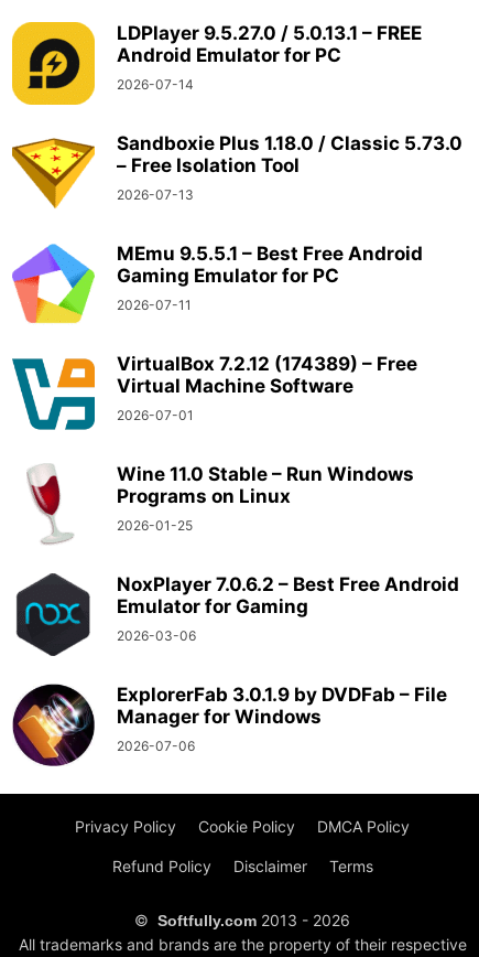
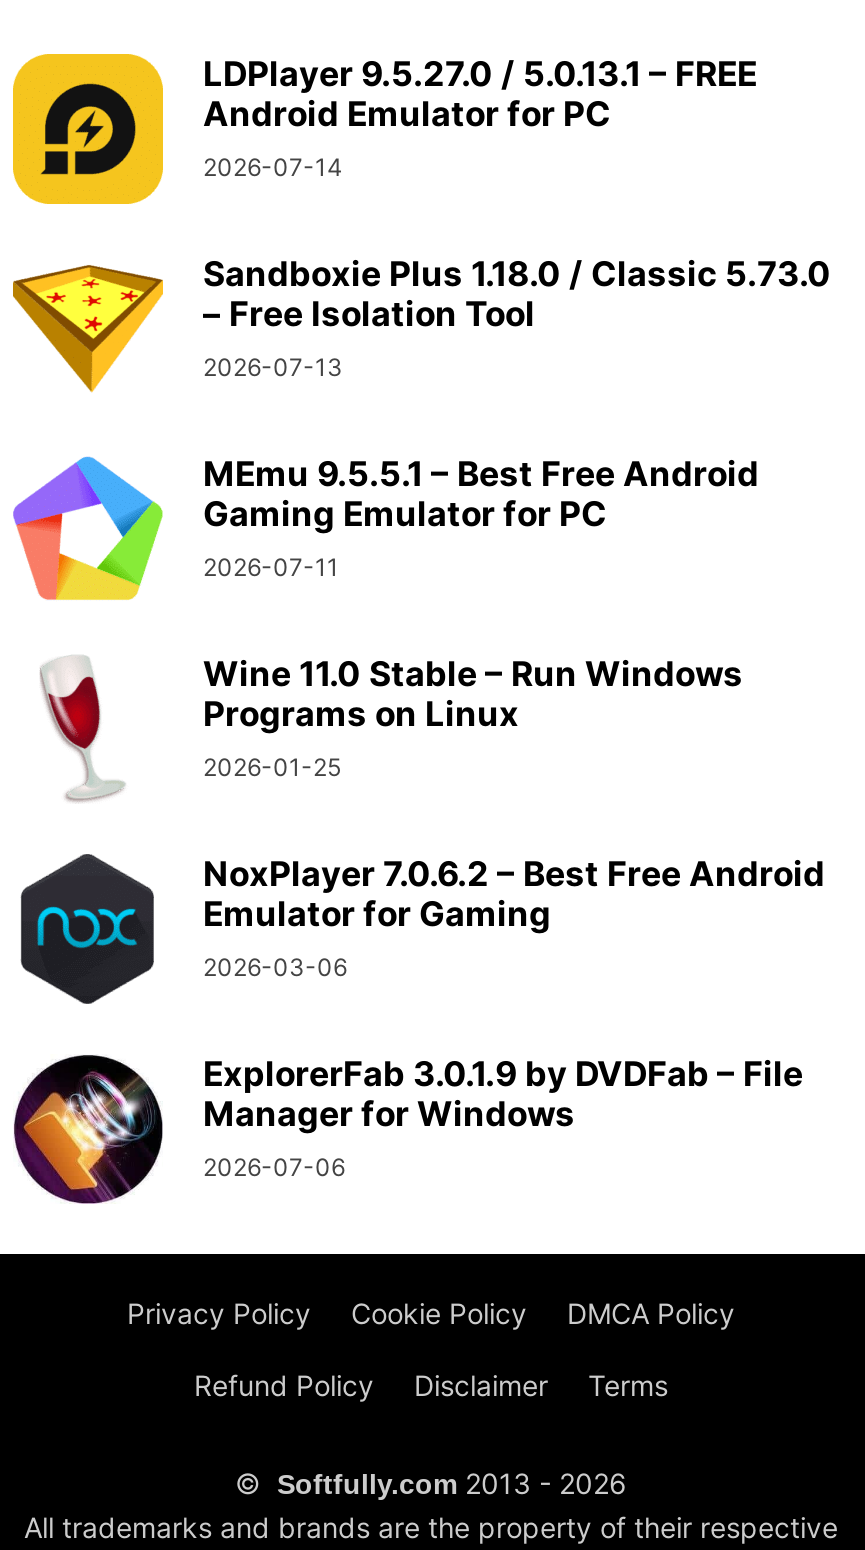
[11,353,417,433] [image] | VirtualBox 7.2.12 (174389) – Free | Virtual Machine Software | 2026-07-01 -> none

